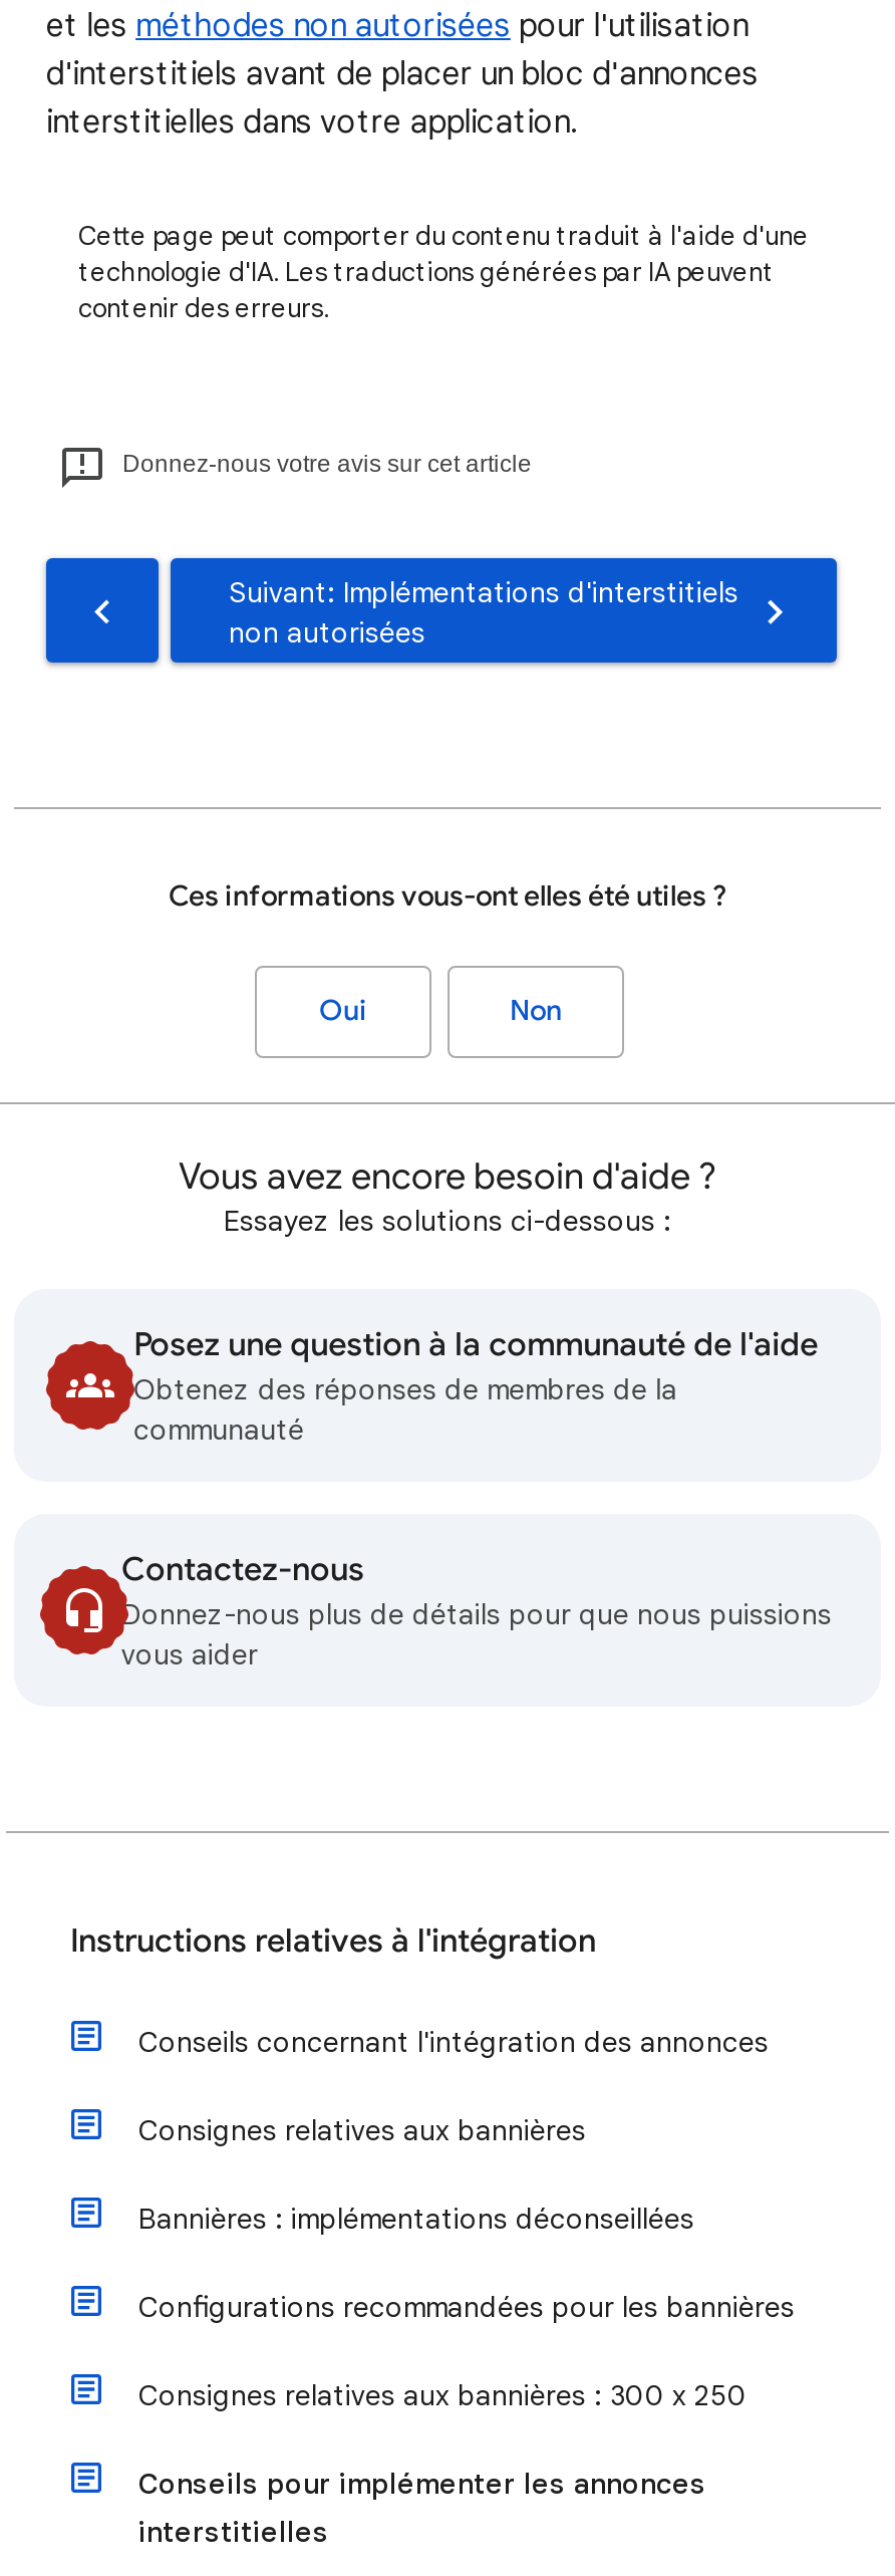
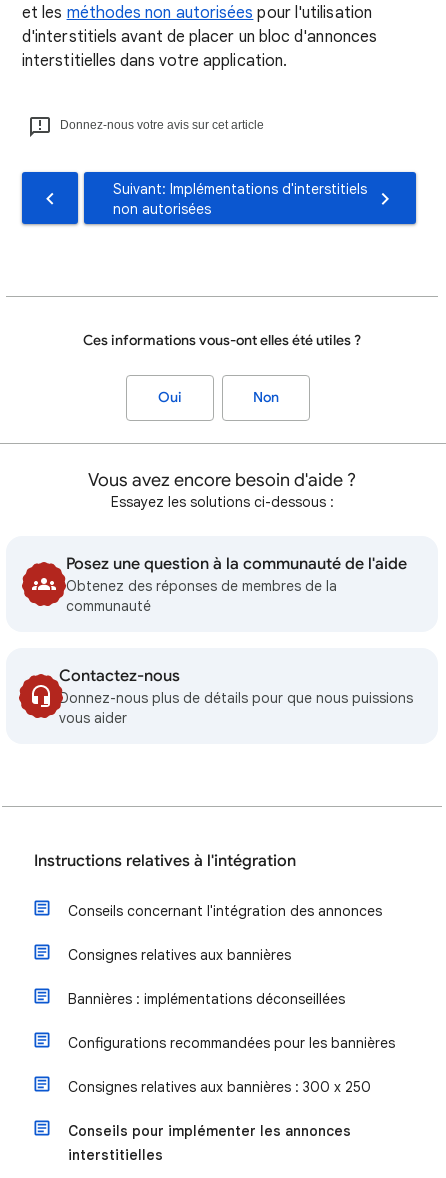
[78,219,809,325] Cette page peut comporter du contenu traduit à l'aide d'une | technologie d'IA. Les traductions générées par IA peuvent | contenir des erreurs. -> none

